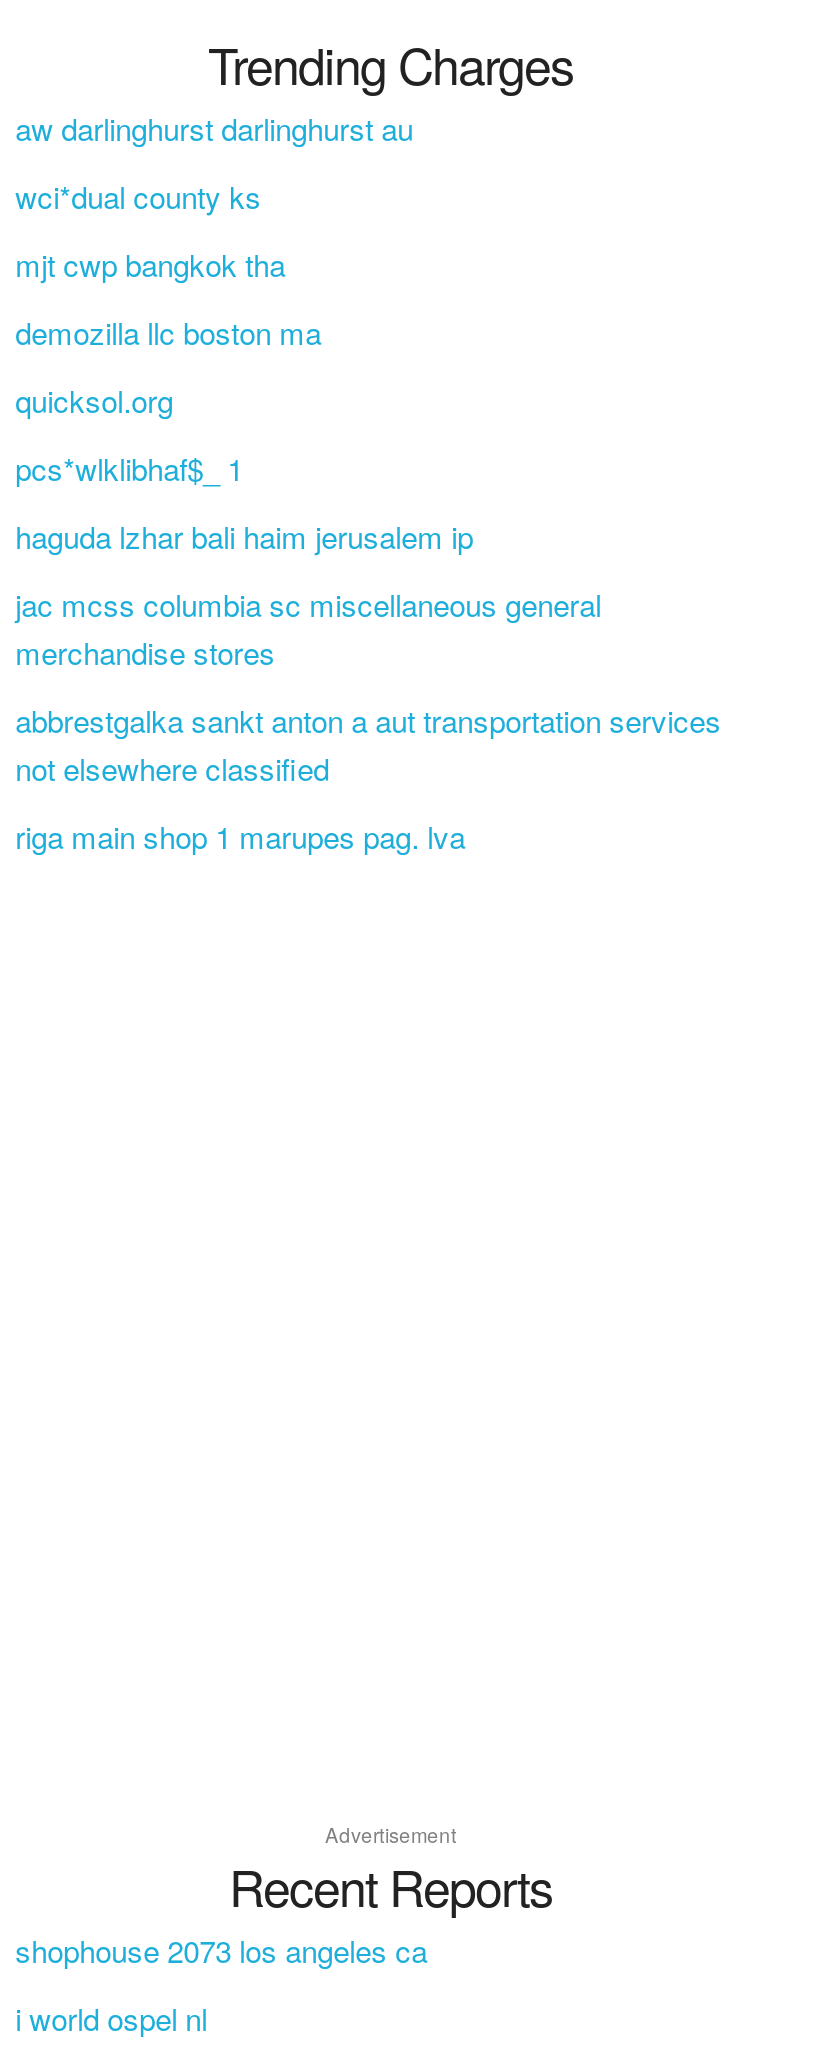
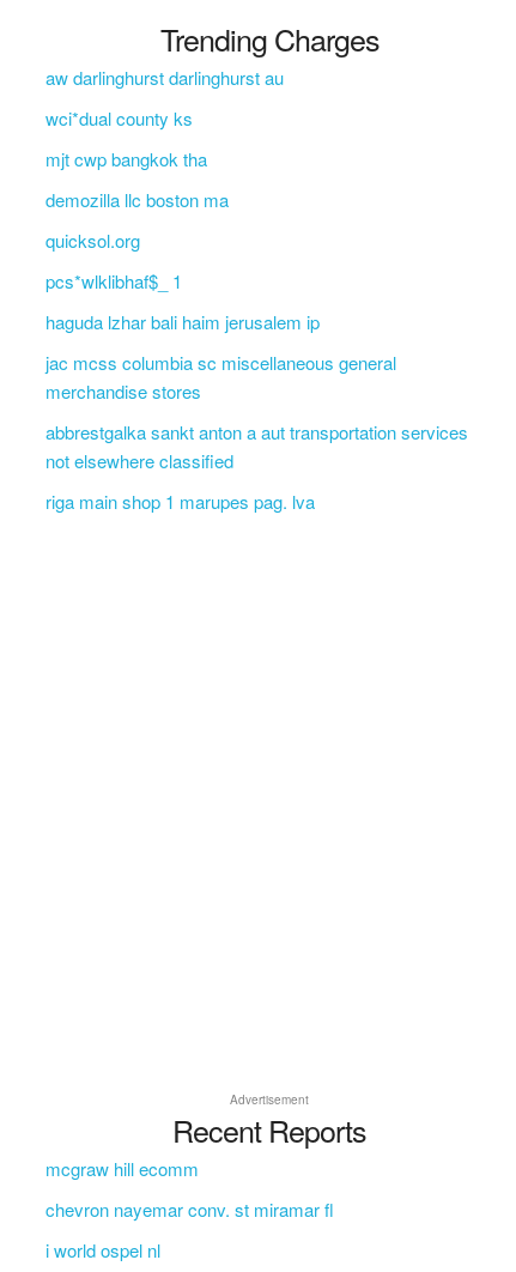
[15,1928,427,1970] shophouse 2073 los angeles ca -> [45,1155,334,1221] mcgraw hill ecomm | chevron nayemar conv. st miramar fl

